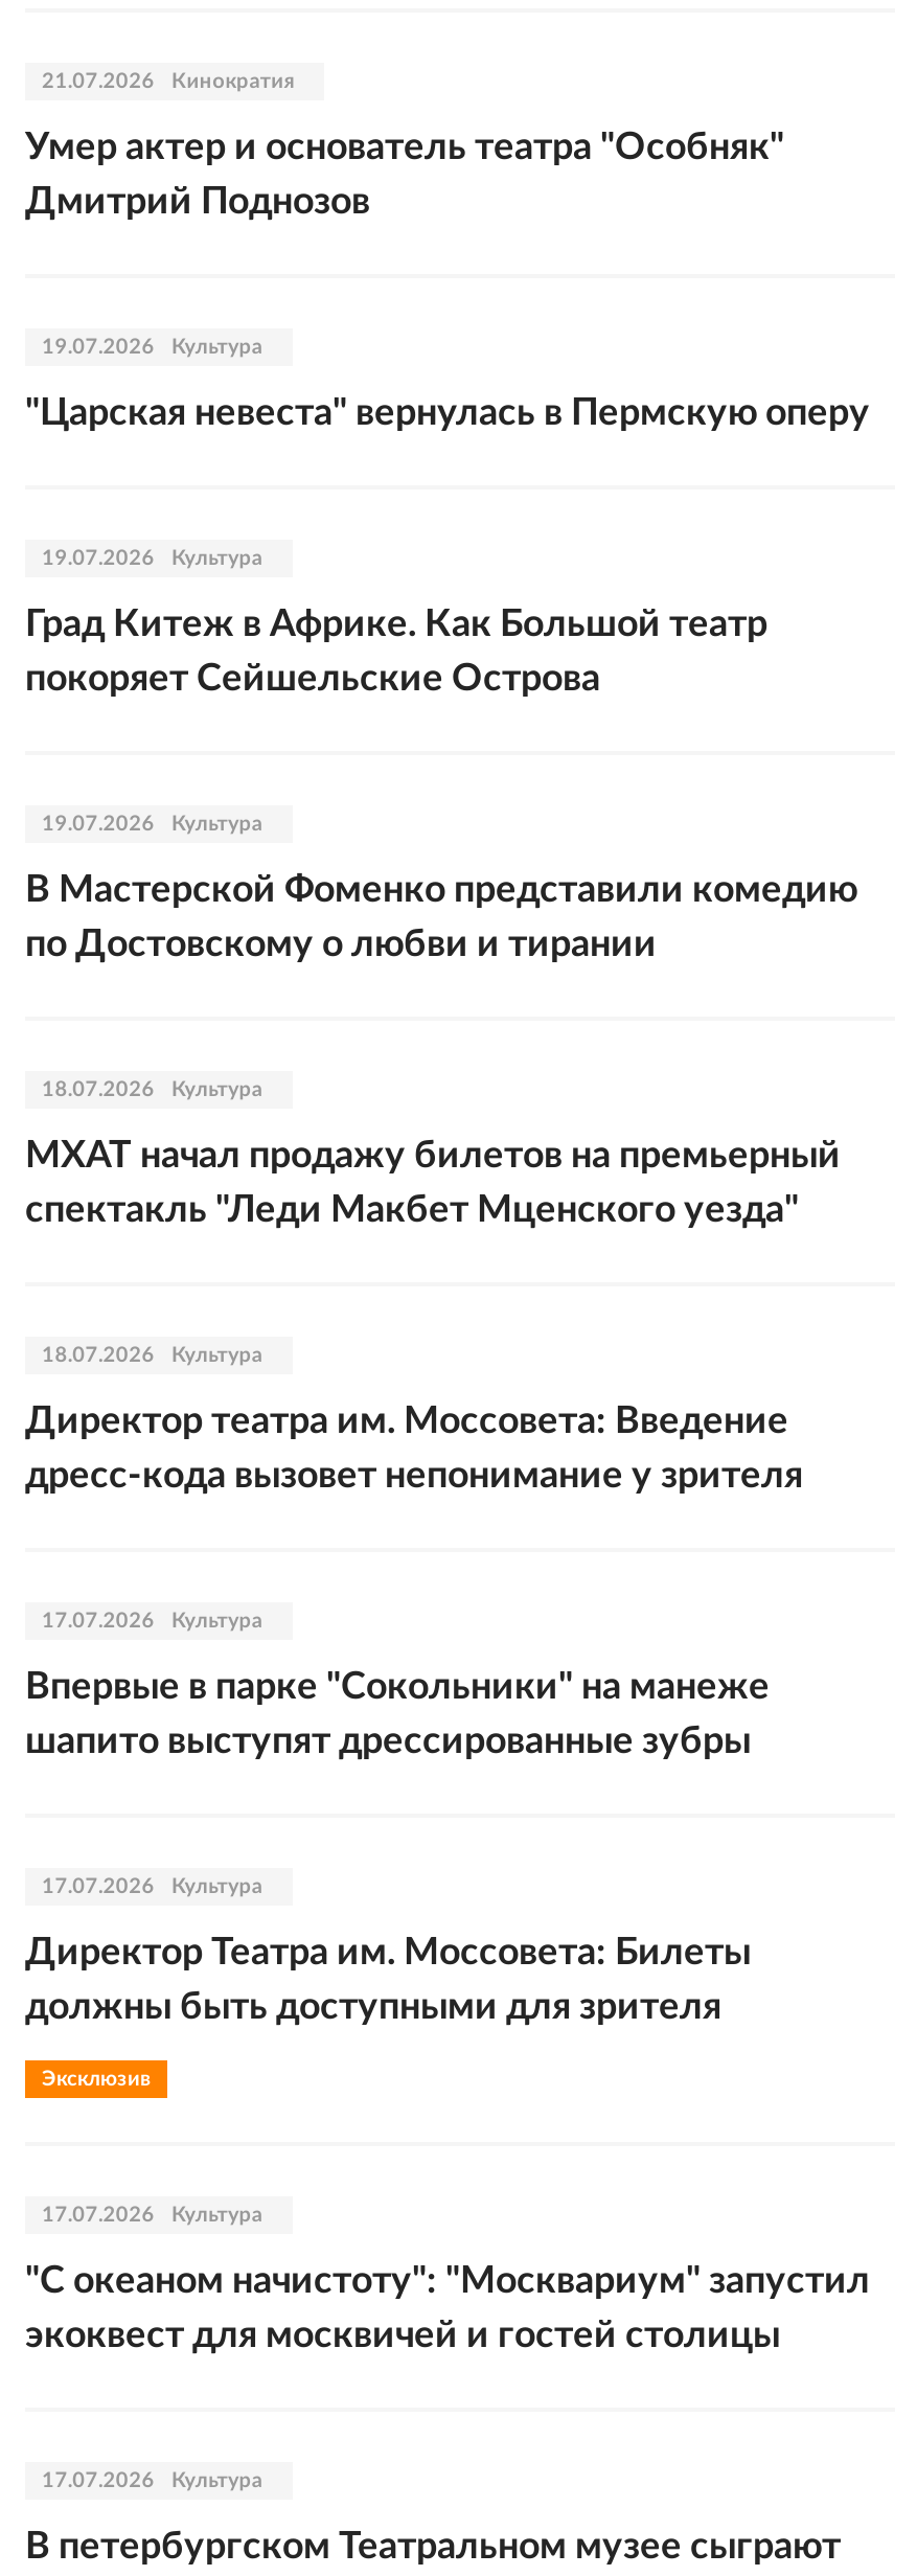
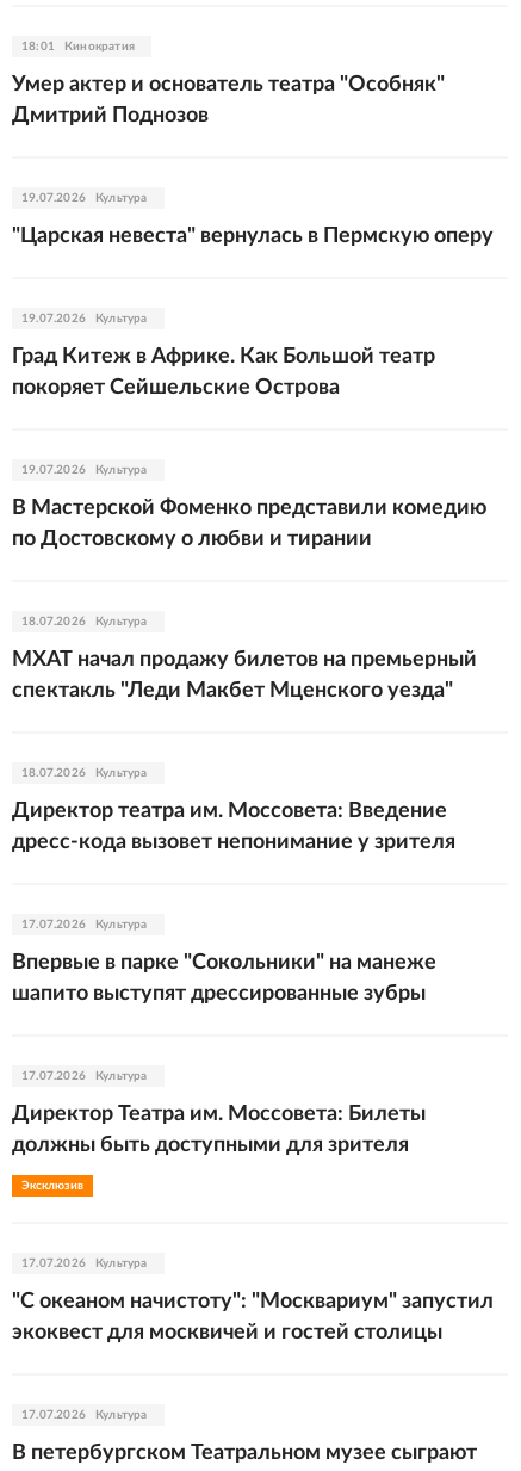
[42,71,295,92] 21.07.2026 Кинократия -> [21,41,135,52] 18:01 Кинократия

